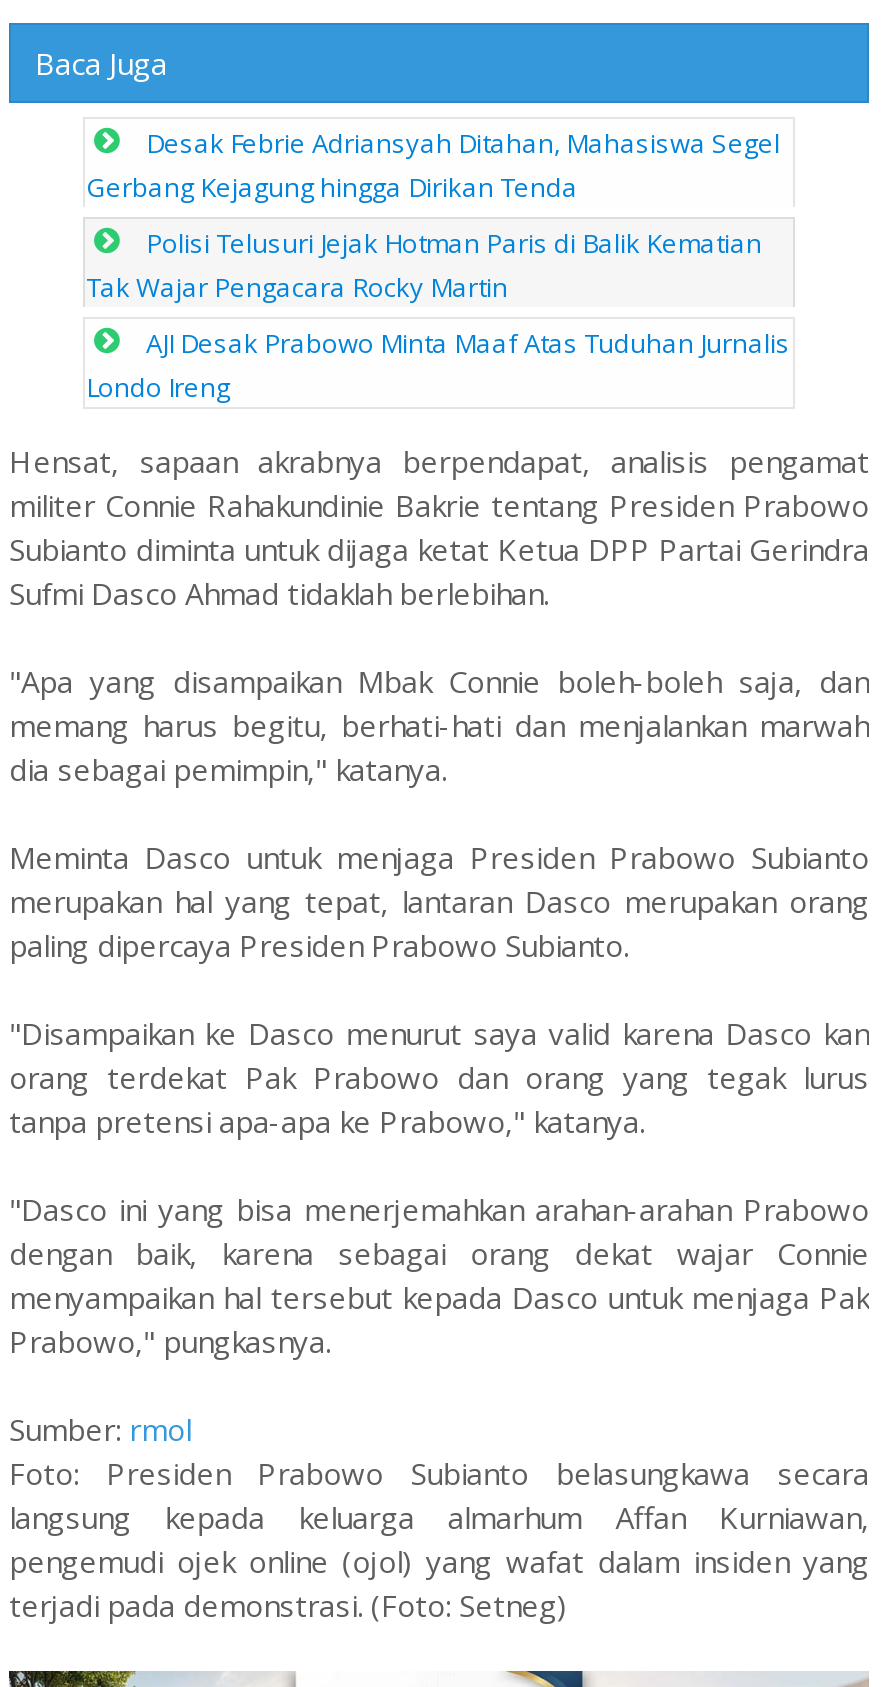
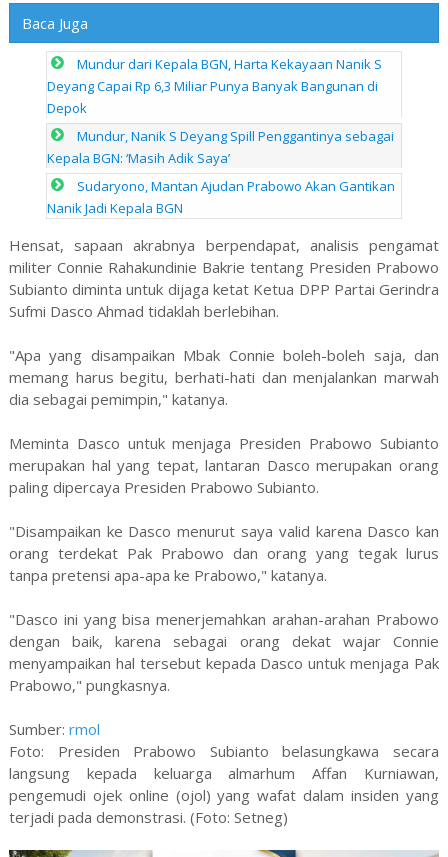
[86,126,780,206] Desak Febrie Adriansyah Ditahan, Mahasiswa Segel | Gerbang Kejagung hingga Dirikan Tenda -> [47,55,382,117] Mundur dari Kepala BGN, Harta Kekayaan Nanik S | Deyang Capai Rp 6,3 Miliar Punya Banyak Bangunan di | Depok
[86,226,762,306] Polisi Telusuri Jejak Hotman Paris di Balik Kematian | Tak Wajar Pengacara Rocky Martin -> [47,127,394,167] Mundur, Nanik S Deyang Spill Penggantinya sebagai | Kepala BGN: ‘Masih Adik Saya’
[86,326,790,406] AJI Desak Prabowo Minta Maaf Atas Tuduhan Jurnalis | Londo Ireng -> [47,177,395,217] Sudaryono, Mantan Ajudan Prabowo Akan Gantikan | Nanik Jadi Kepala BGN

